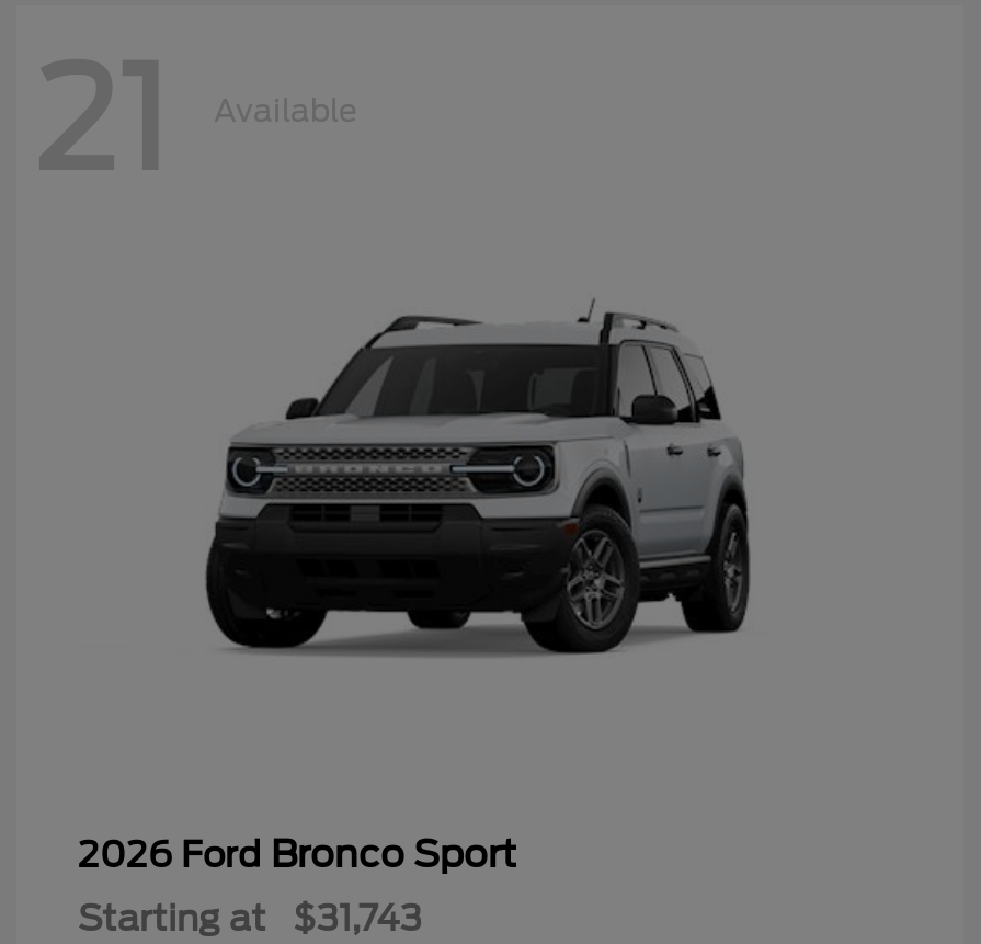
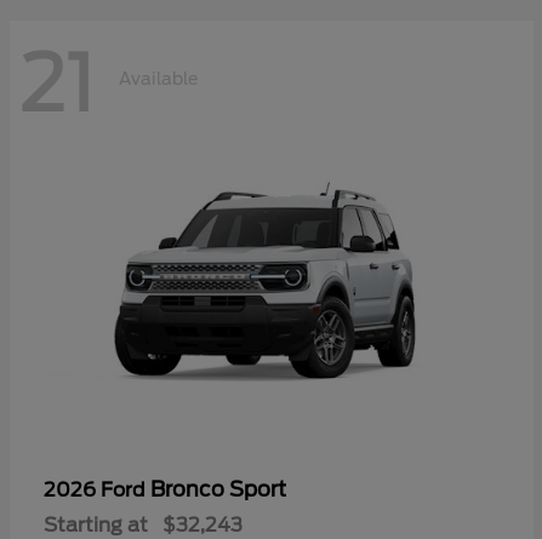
[78,897,422,939] Starting at $31,743 -> [44,513,243,536] Starting at $32,243

